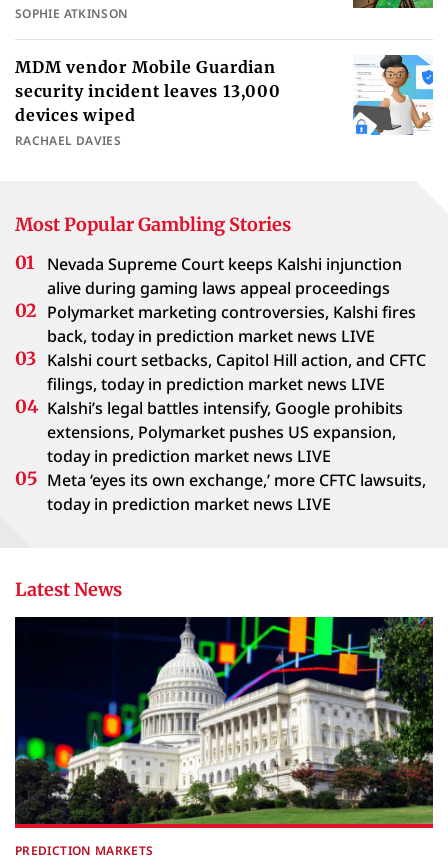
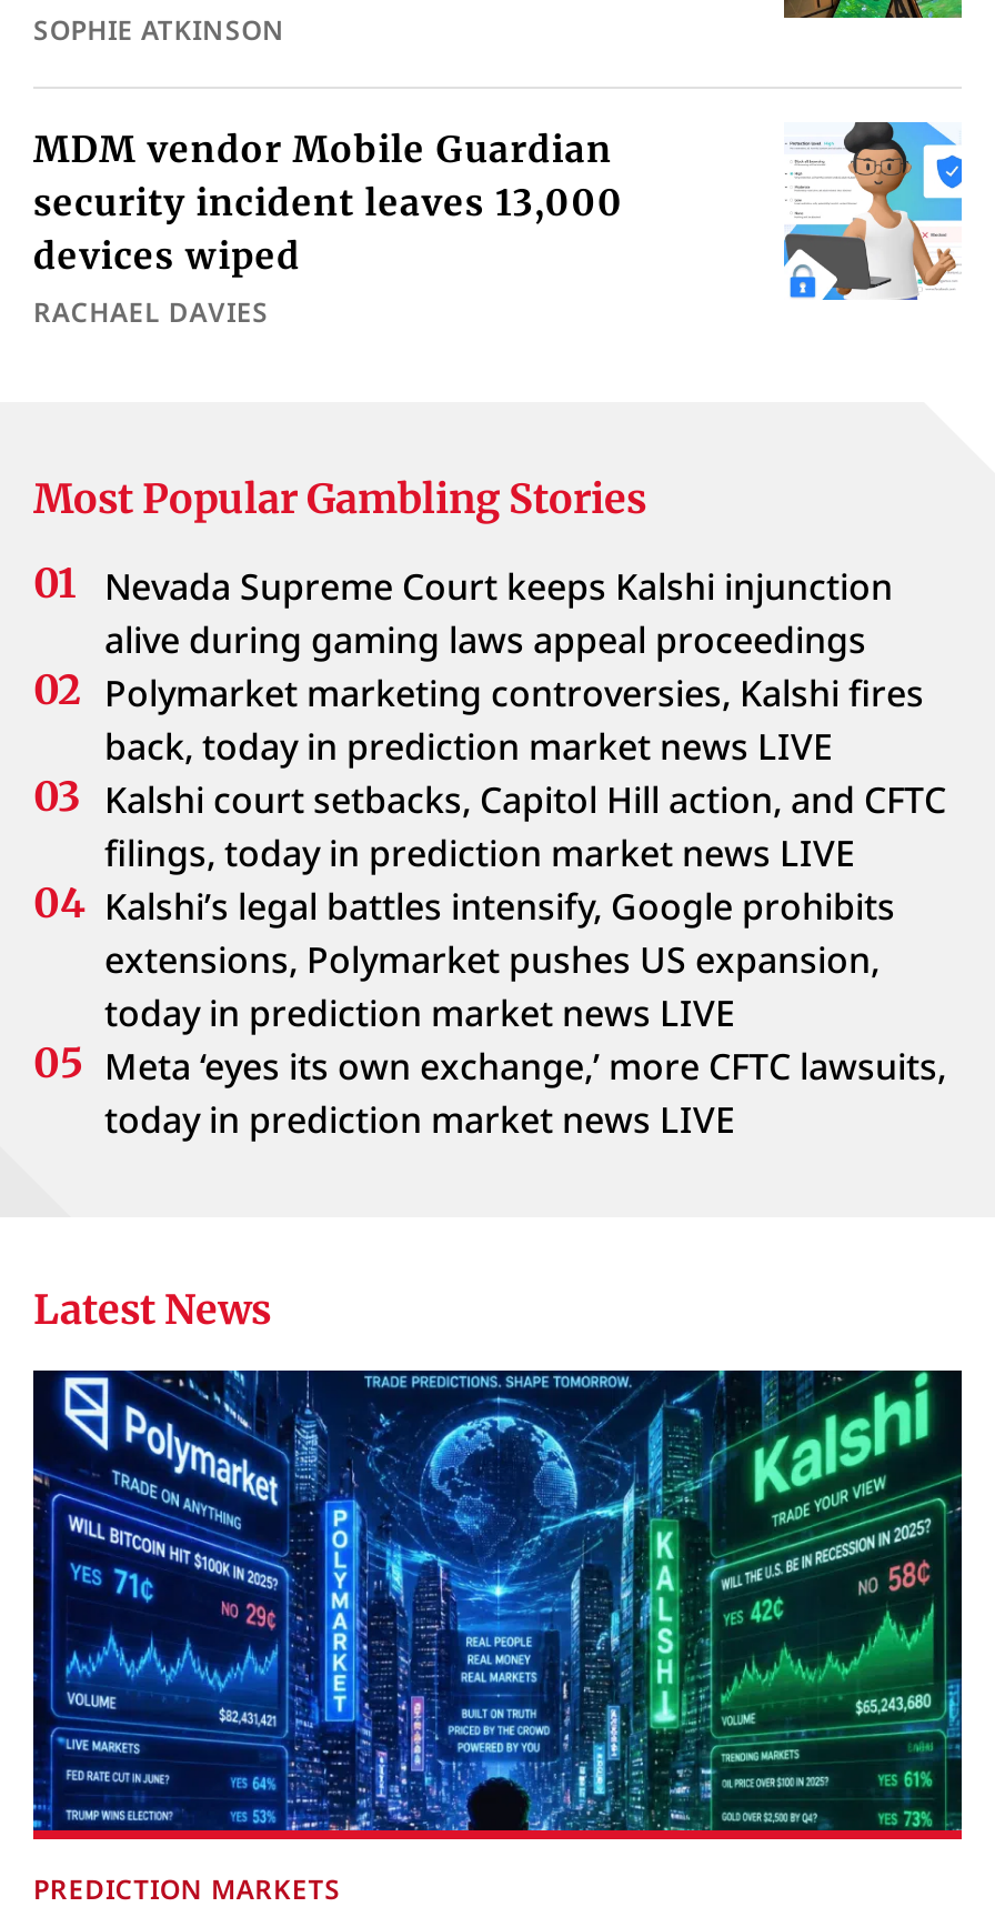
[14,616,434,825] [image] -> [31,1368,964,1833] [image]

